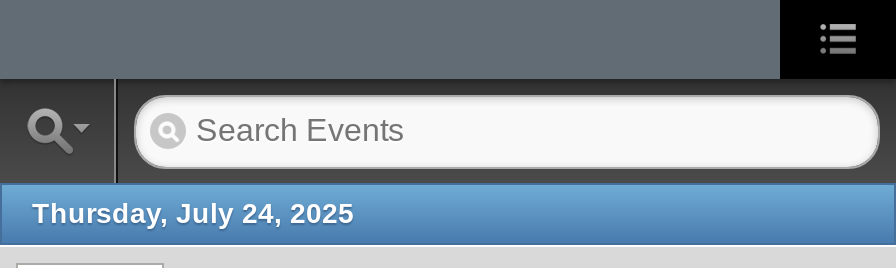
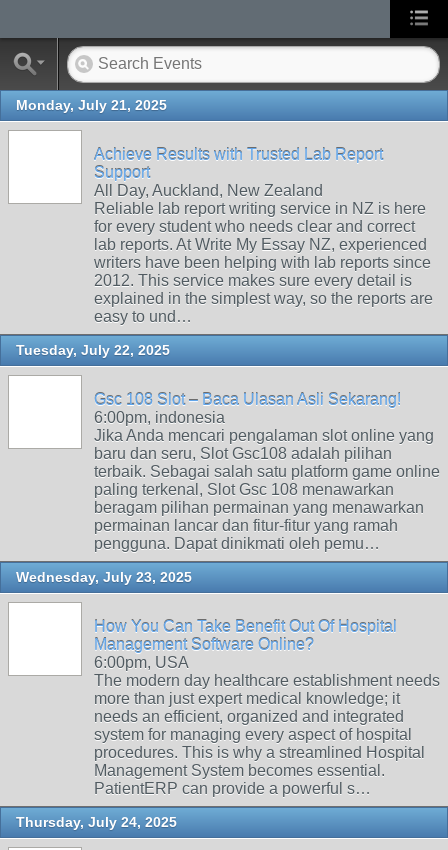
none -> [16,97,440,797] Monday, July 21, 2025 | Achieve Results with Trusted Lab Report | Support | All Day, Auckland, New Zealand | Reliable lab report writing service in NZ is here | for every student who needs clear and correct | lab reports. At Write My Essay NZ, experienced | writers have been helping with lab reports since | 2012. This service makes sure every detail is | explained in the simplest way, so the reports are | easy to und… | Tuesday, July 22, 2025 | Gsc 108 Slot – Baca Ulasan Asli Sekarang! | 6:00pm, indonesia | Jika Anda mencari pengalaman slot online yang | baru dan seru, Slot Gsc108 adalah pilihan | terbaik. Sebagai salah satu platform game online | paling terkenal, Slot Gsc 108 menawarkan | beragam pilihan permainan yang menawarkan | permainan lancar dan fitur-fitur yang ramah | pengguna. Dapat dinikmati oleh pemu… | Wednesday, July 23, 2025 | How You Can Take Benefit Out Of Hospital | Management Software Online? | 6:00pm, USA | The modern day healthcare establishment needs | more than just expert medical knowledge; it | needs an efficient, organized and integrated | system for managing every aspect of hospital | procedures. This is why a streamlined Hospital | Management System becomes essential. | PatientERP can provide a powerful s…

